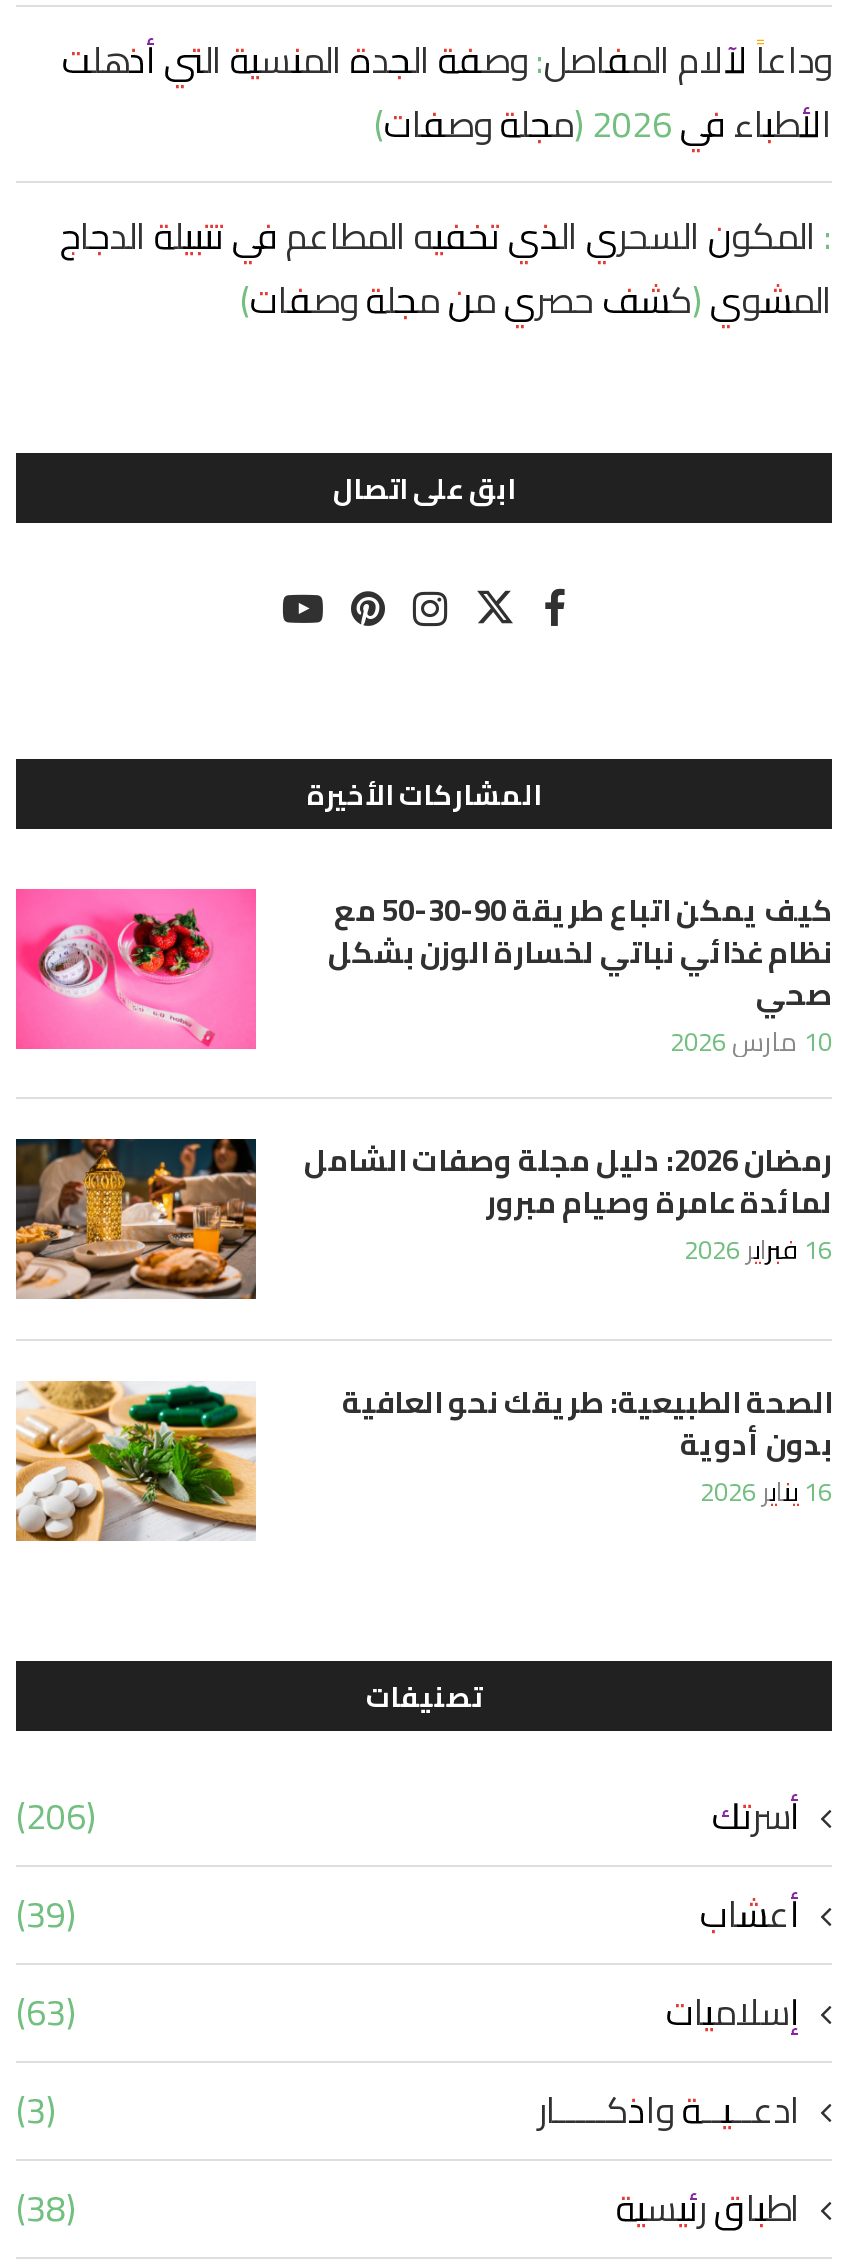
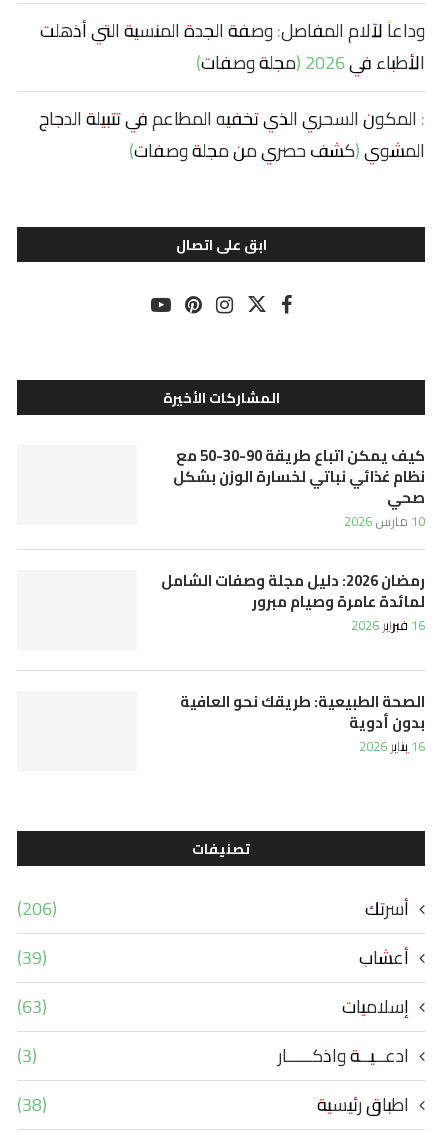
[14,887,258,1051] [image] -> none
[14,1137,258,1301] [image] -> none
[14,1379,258,1543] [image] -> none

